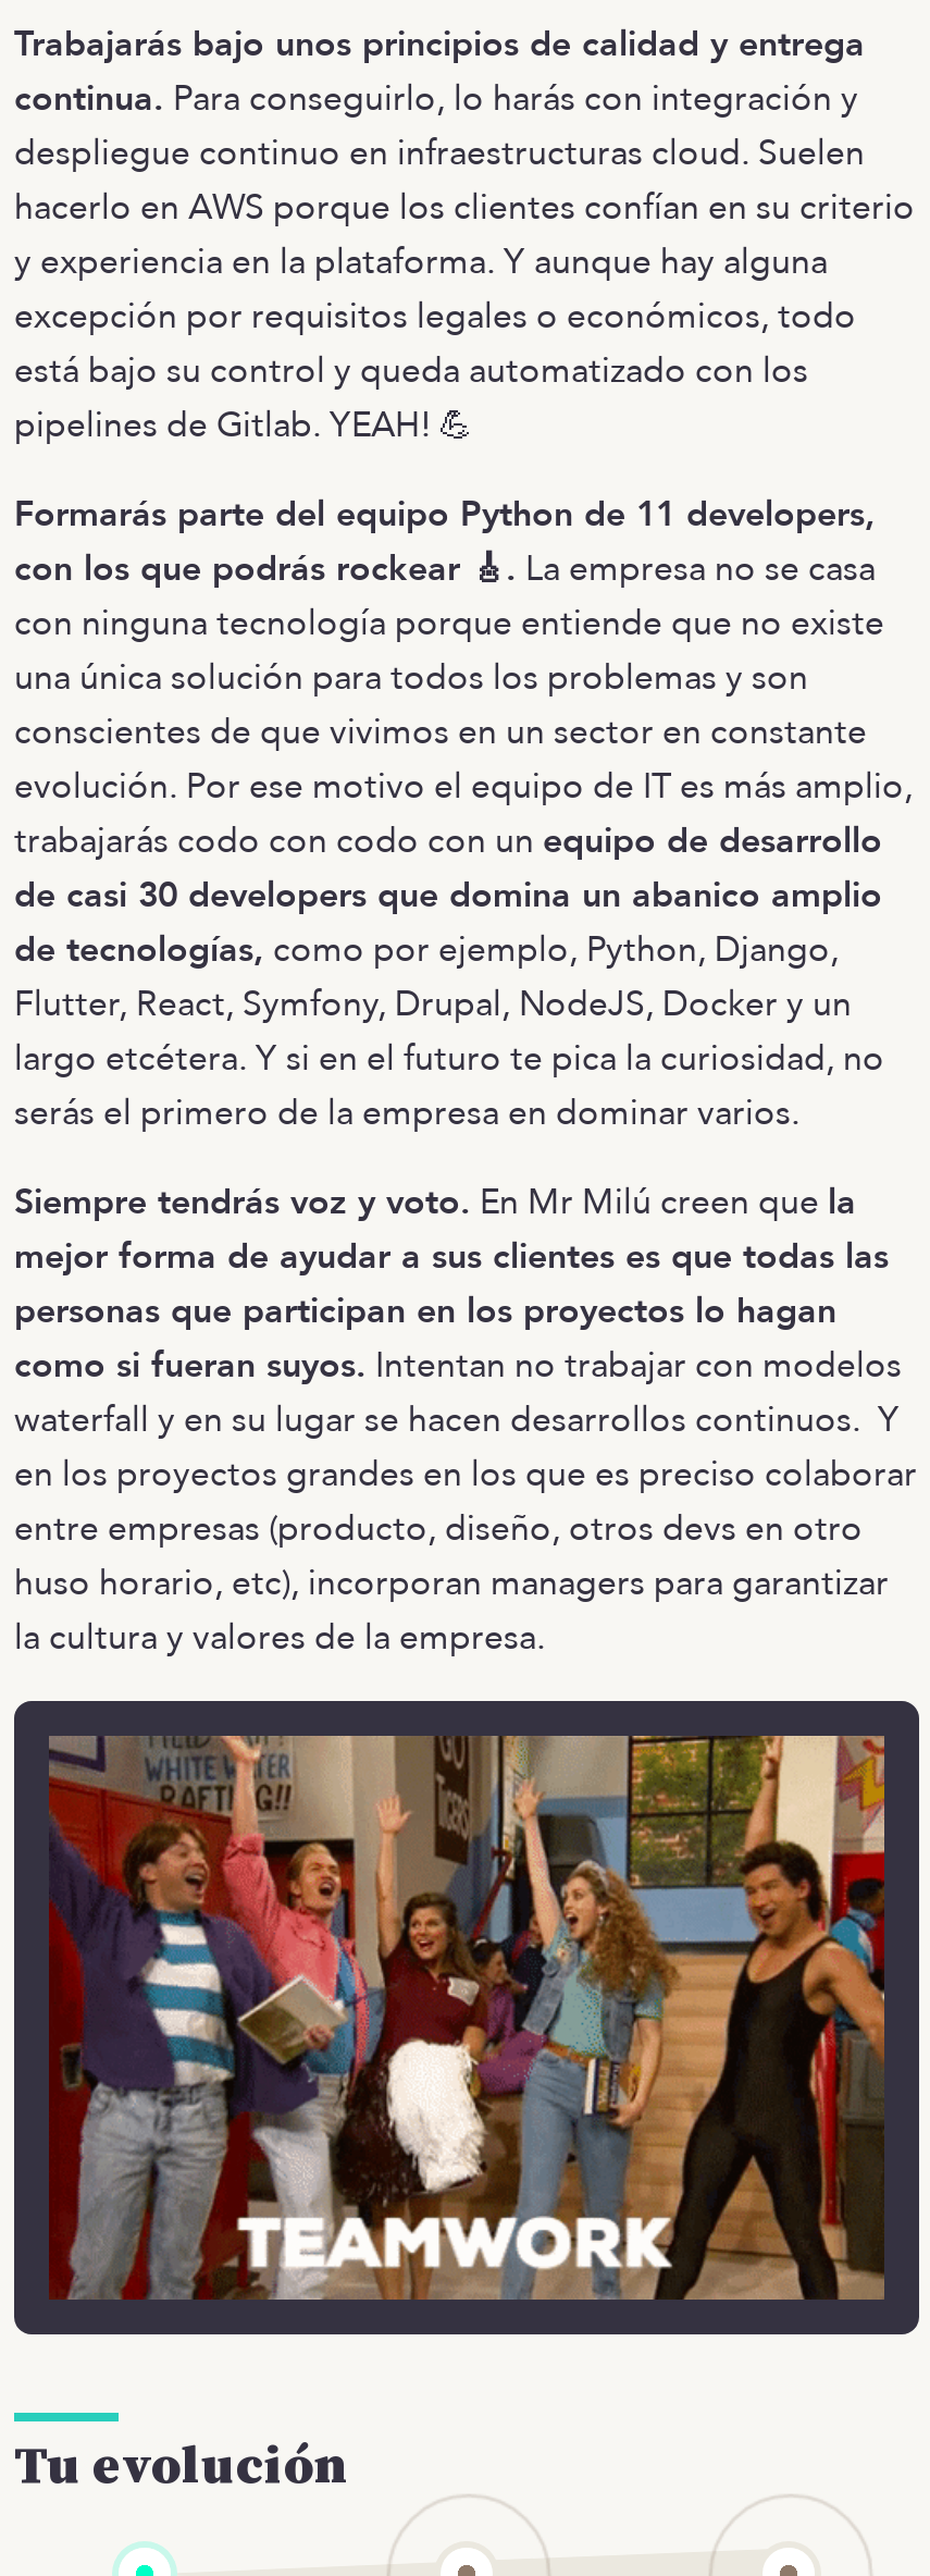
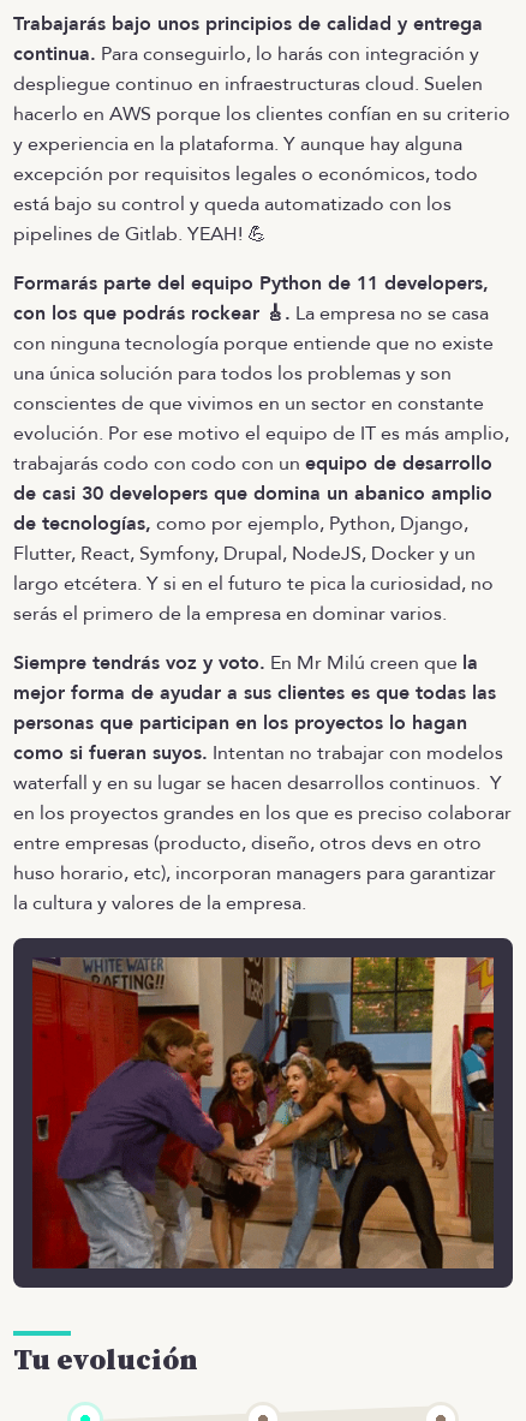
[49,1736,886,2302] [image] -> [32,957,495,1270] [image]

